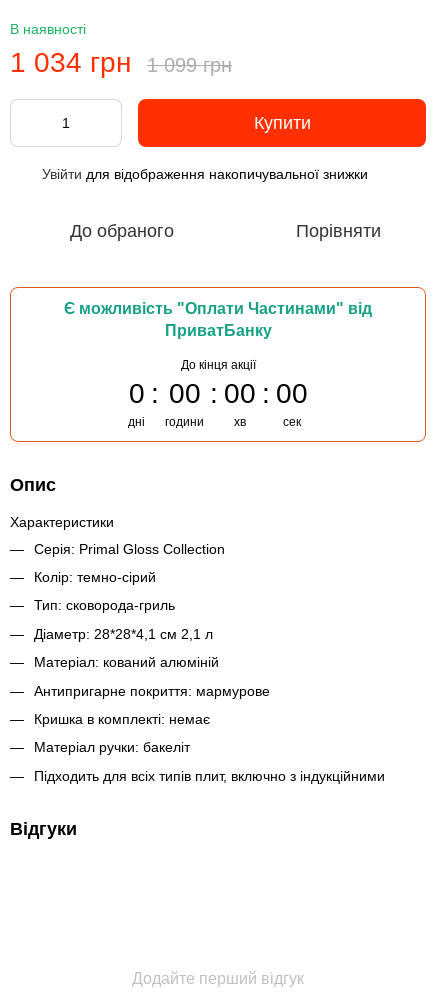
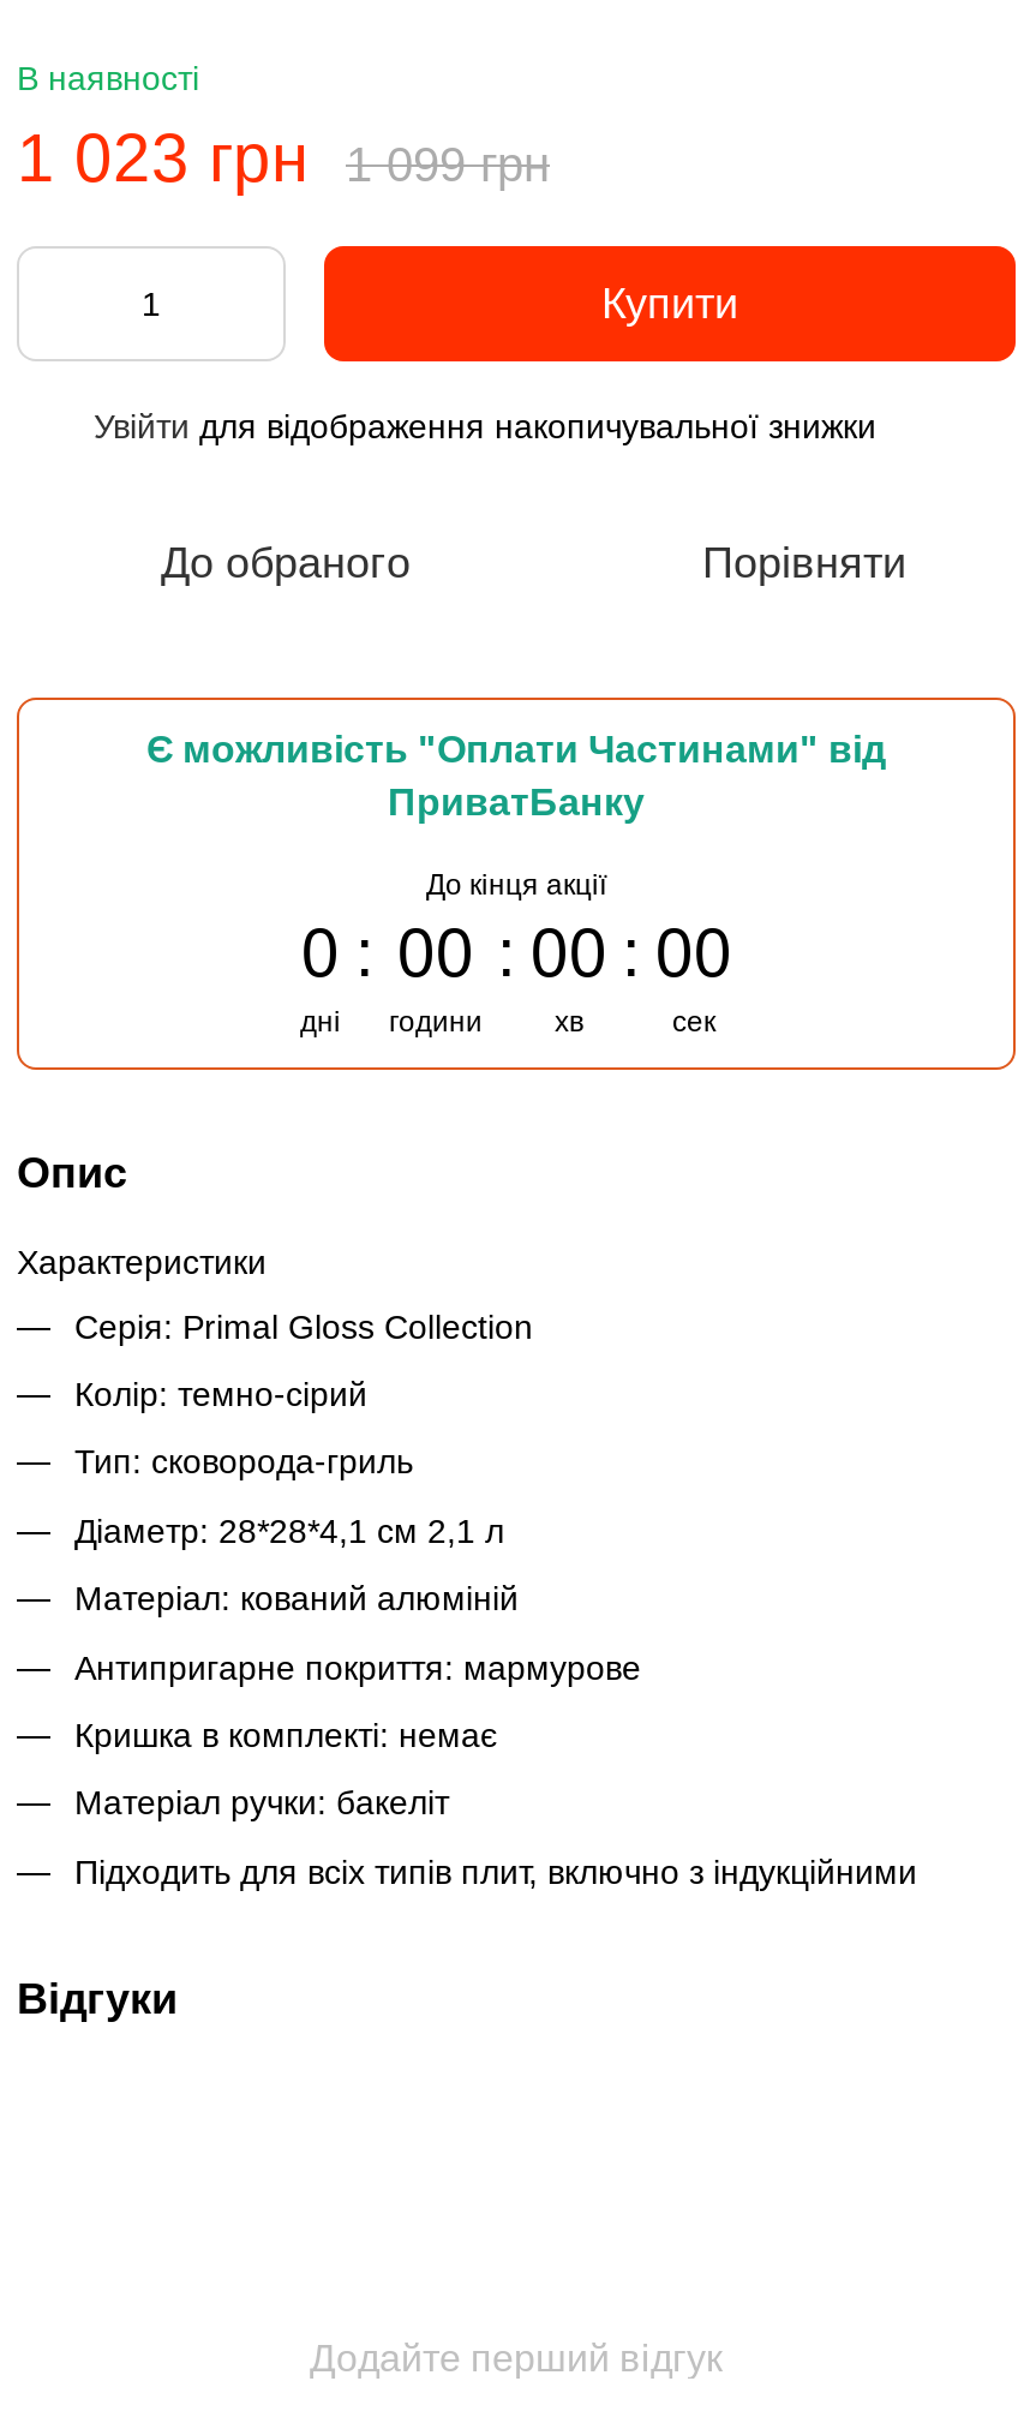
[10,47,131,78] 1 034 грн -> [17,120,307,195] 1 023 грн

